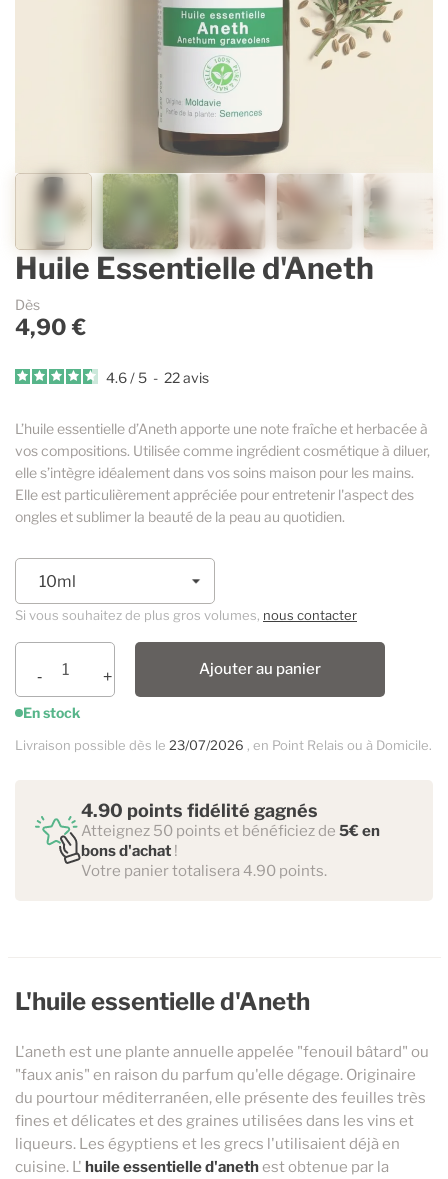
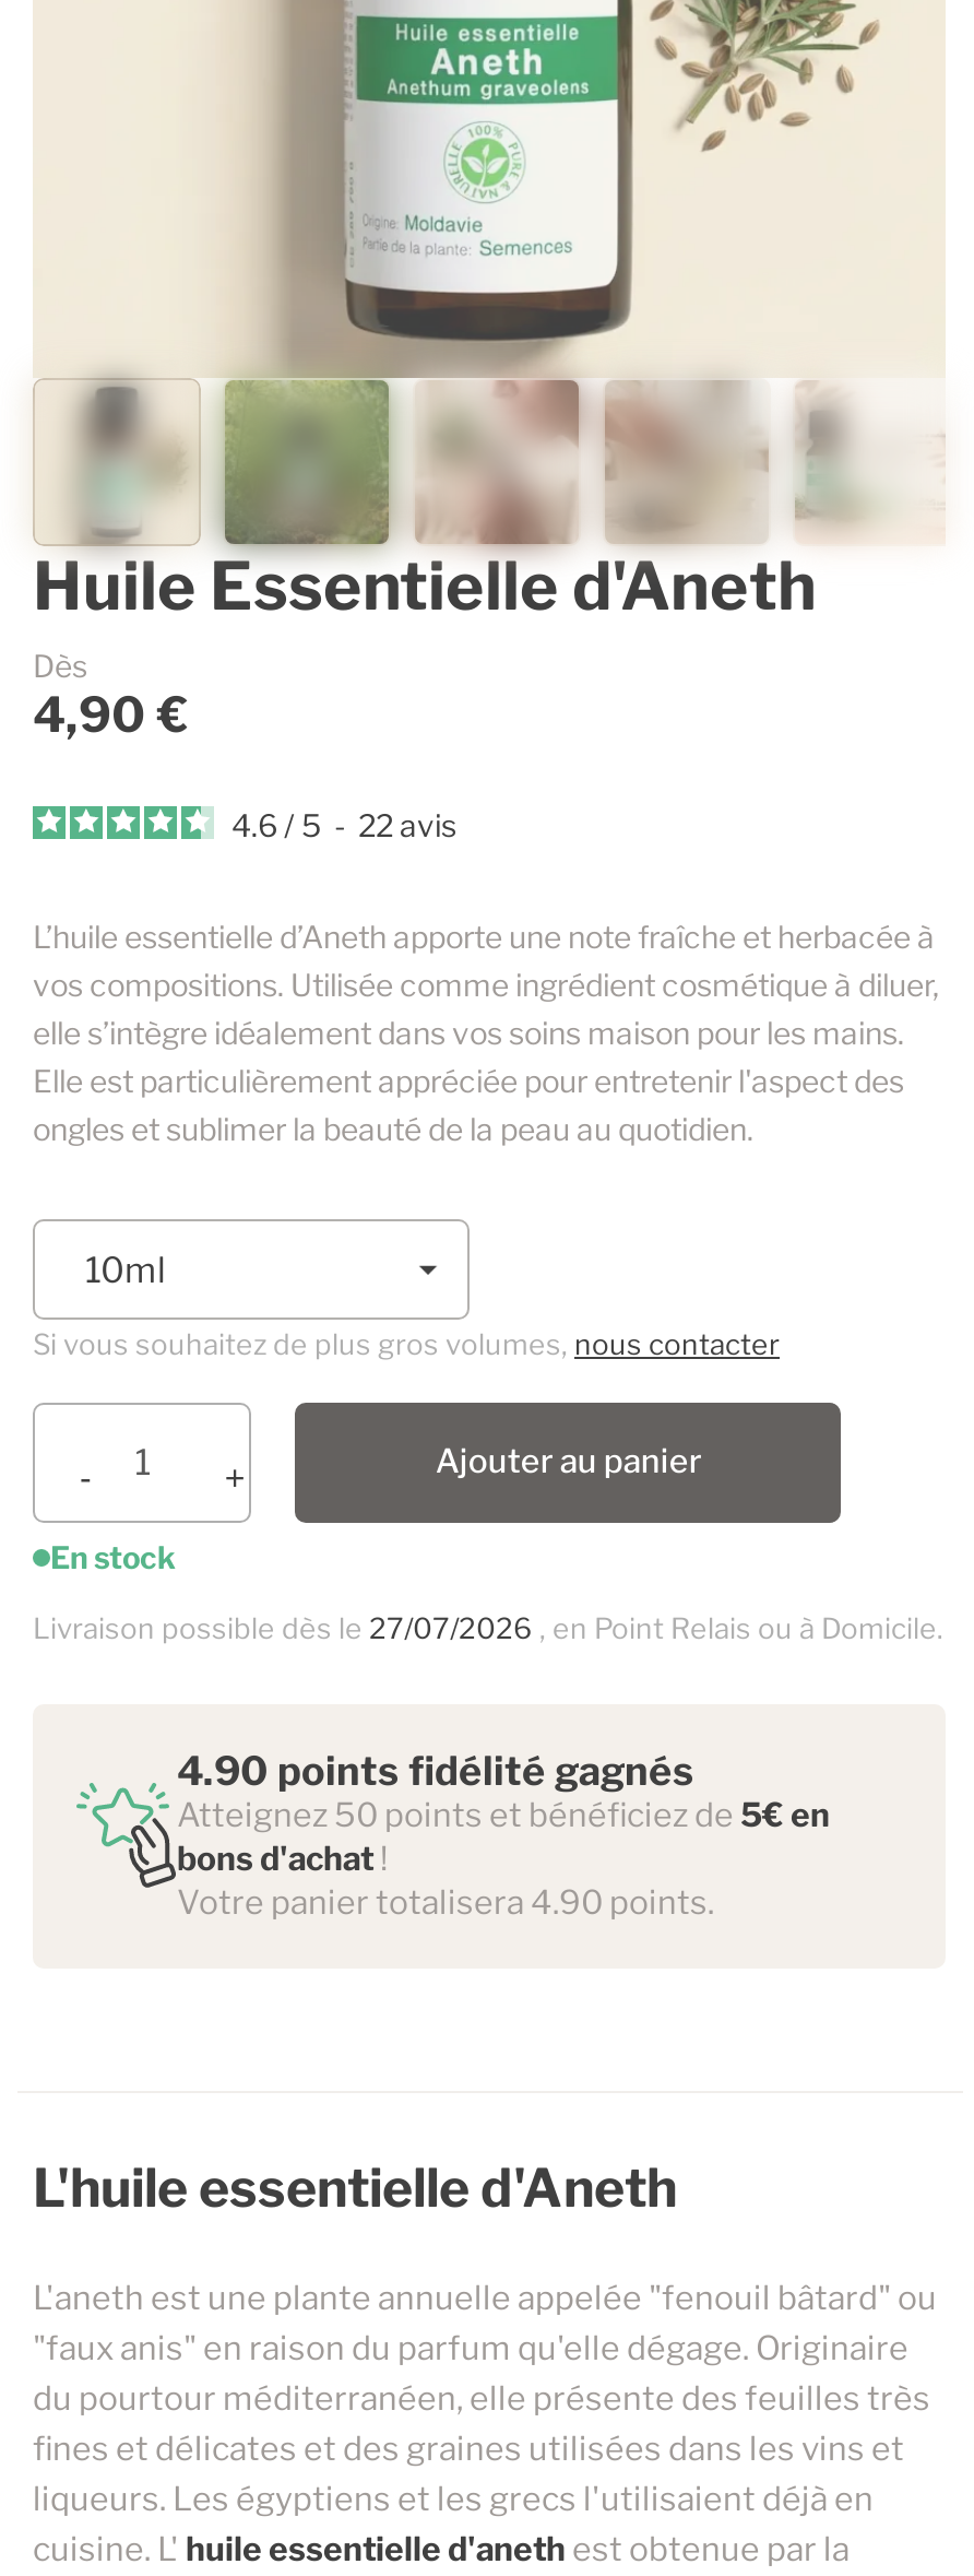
[15,737,432,753] Livraison possible dès le 23/07/2026, en Point Relais ou à Domicile. -> [33,1610,943,1645] Livraison possible dès le 27/07/2026, en Point Relais ou à Domicile.

